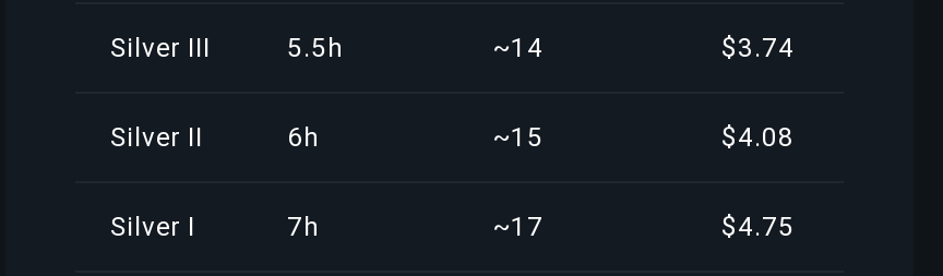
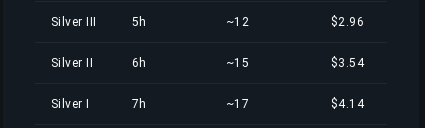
[287,33,795,63] 5.5h | ~14 | $3.74 -> [132,15,364,29] 5h | ~12 | $2.96
[721,122,795,153] $4.08 -> [331,56,364,70] $3.54
[721,212,795,242] $4.75 -> [331,97,364,111] $4.14

